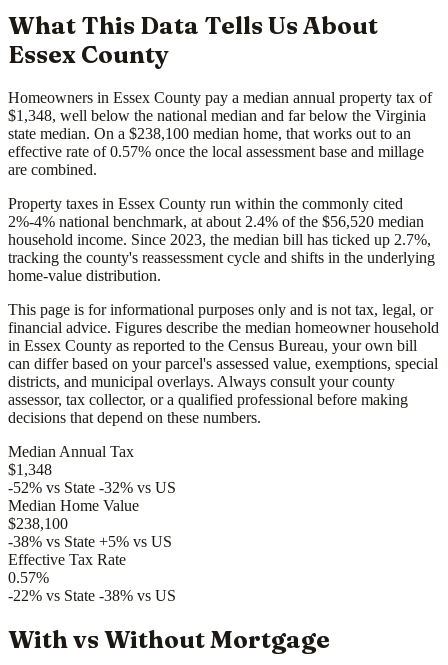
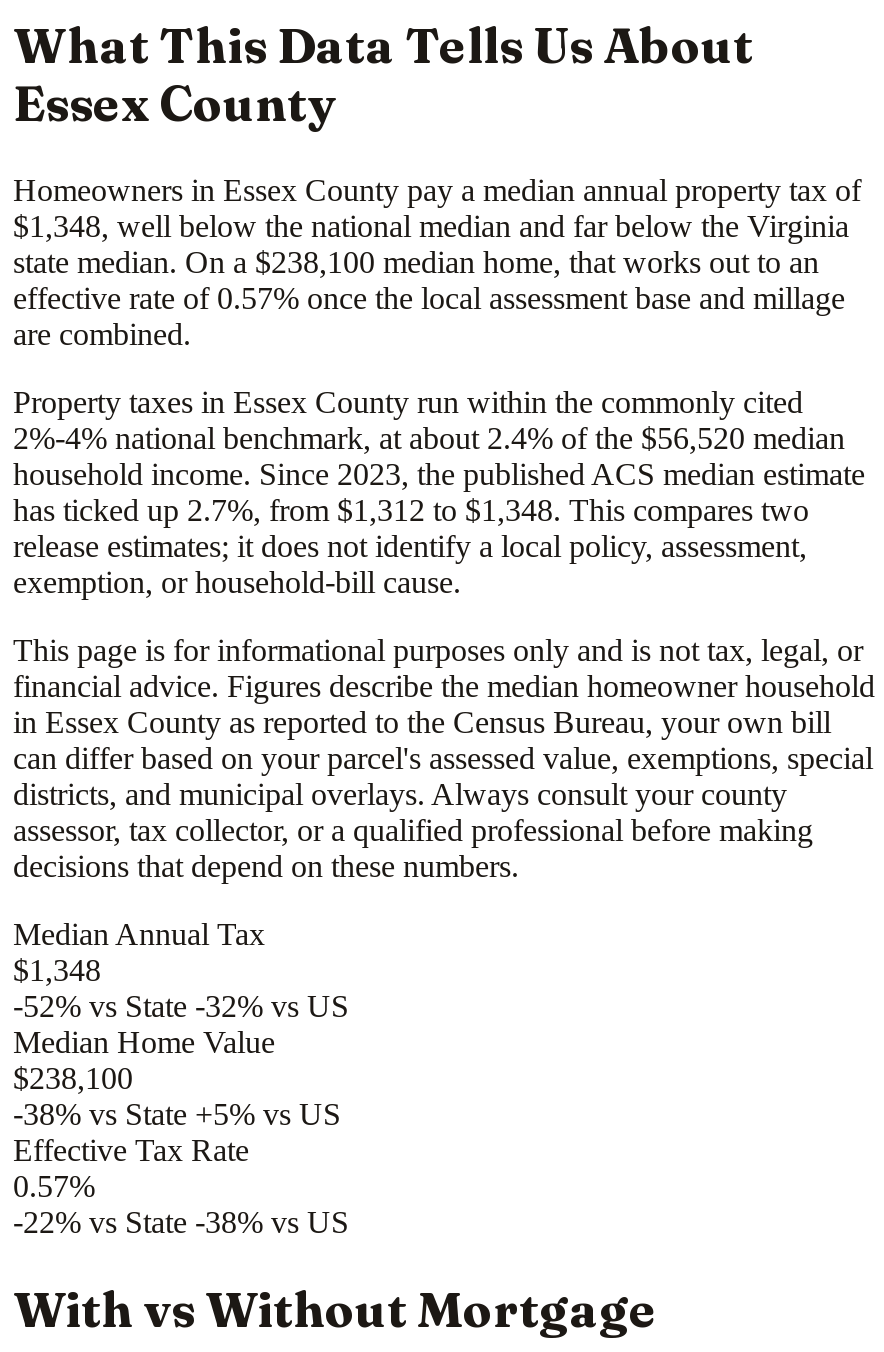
[8,231,435,284] household income. Since 2023, the median bill has ticked up 2.7%, | tracking the county's reassessment cycle and shifts in the underlying | home-value distribution. -> [13,457,865,599] household income. Since 2023, the published ACS median estimate | has ticked up 2.7%, from $1,312 to $1,348. This compares two | release estimates; it does not identify a local policy, assessment, | exemption, or household-bill cause.

